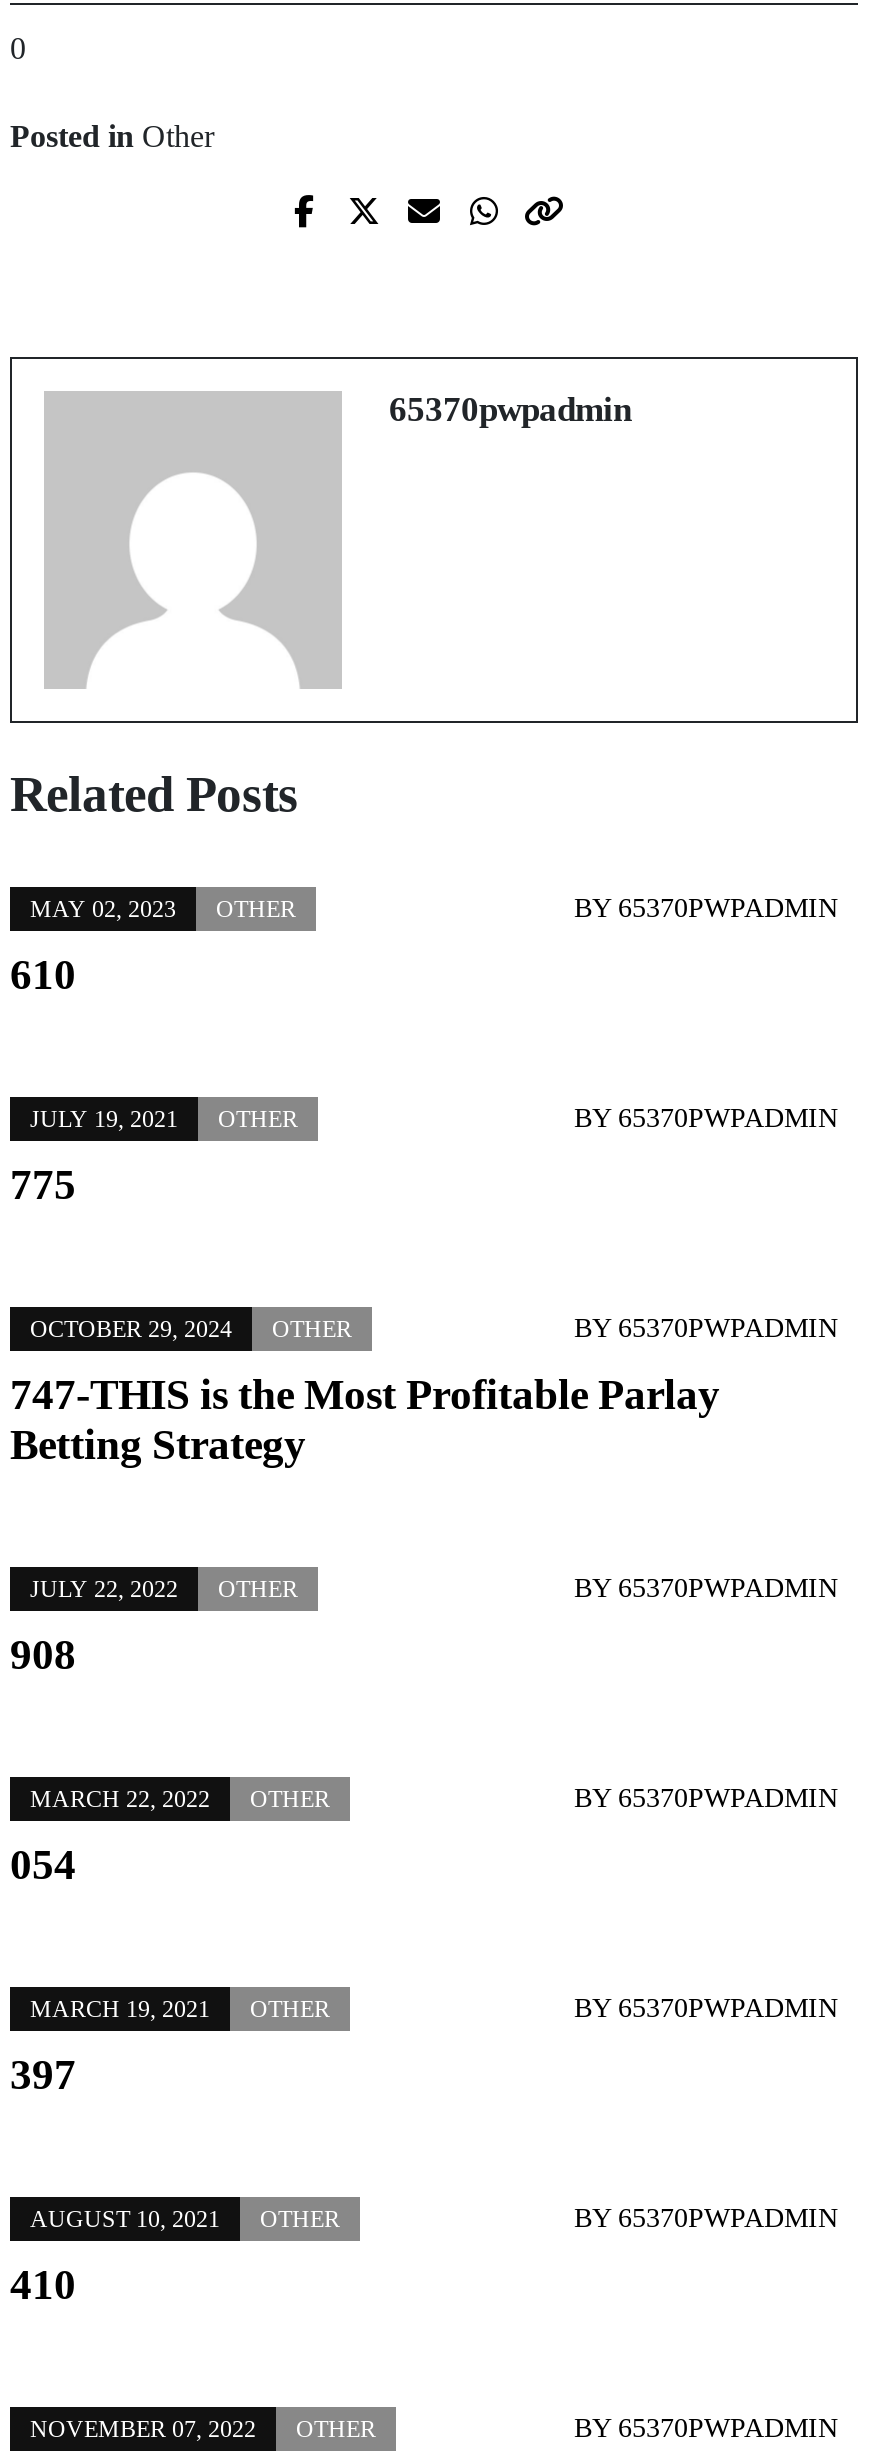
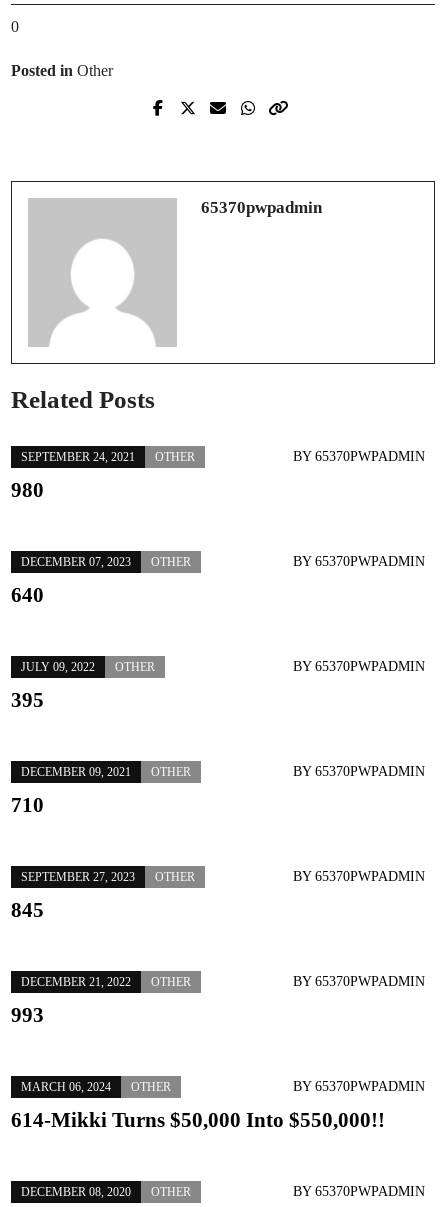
[30,894,296,922] MAY 02, 2023 OTHER -> [21,449,195,463] SEPTEMBER 24, 2021 OTHER
[10,950,76,998] 610 -> [11,477,44,501] 980
[30,1104,298,1132] JULY 19, 2021 OTHER -> [21,554,191,568] DECEMBER 07, 2023 OTHER
[10,1160,76,1208] 775 -> [11,582,44,606] 640
[30,1314,352,1342] OCTOBER 29, 2024 OTHER -> [21,659,155,673] JULY 09, 2022 OTHER
[10,1370,720,1468] 747-THIS is the Most Profitable Parlay | Betting Strategy -> [11,687,44,711] 395
[30,1574,298,1602] JULY 22, 2022 OTHER -> [21,764,191,778] DECEMBER 09, 2021 OTHER
[10,1630,76,1678] 908 -> [11,792,44,816] 710
[30,1784,330,1812] MARCH 22, 2022 OTHER -> [21,869,195,883] SEPTEMBER 27, 2023 OTHER
[10,1840,76,1888] 054 -> [11,897,44,921] 845
[30,1994,330,2022] MARCH 19, 2021 OTHER -> [21,974,191,988] DECEMBER 21, 2022 OTHER
[10,2050,76,2098] 397 -> [11,1002,44,1026] 993
[30,2204,340,2232] AUGUST 10, 2021 OTHER -> [21,1079,171,1093] MARCH 06, 2024 OTHER
[10,2260,76,2308] 410 -> [11,1107,385,1131] 614-Mikki Turns $50,000 Into $550,000!!
[30,2414,376,2442] NOVEMBER 07, 2022 OTHER -> [21,1184,191,1198] DECEMBER 08, 2020 OTHER

